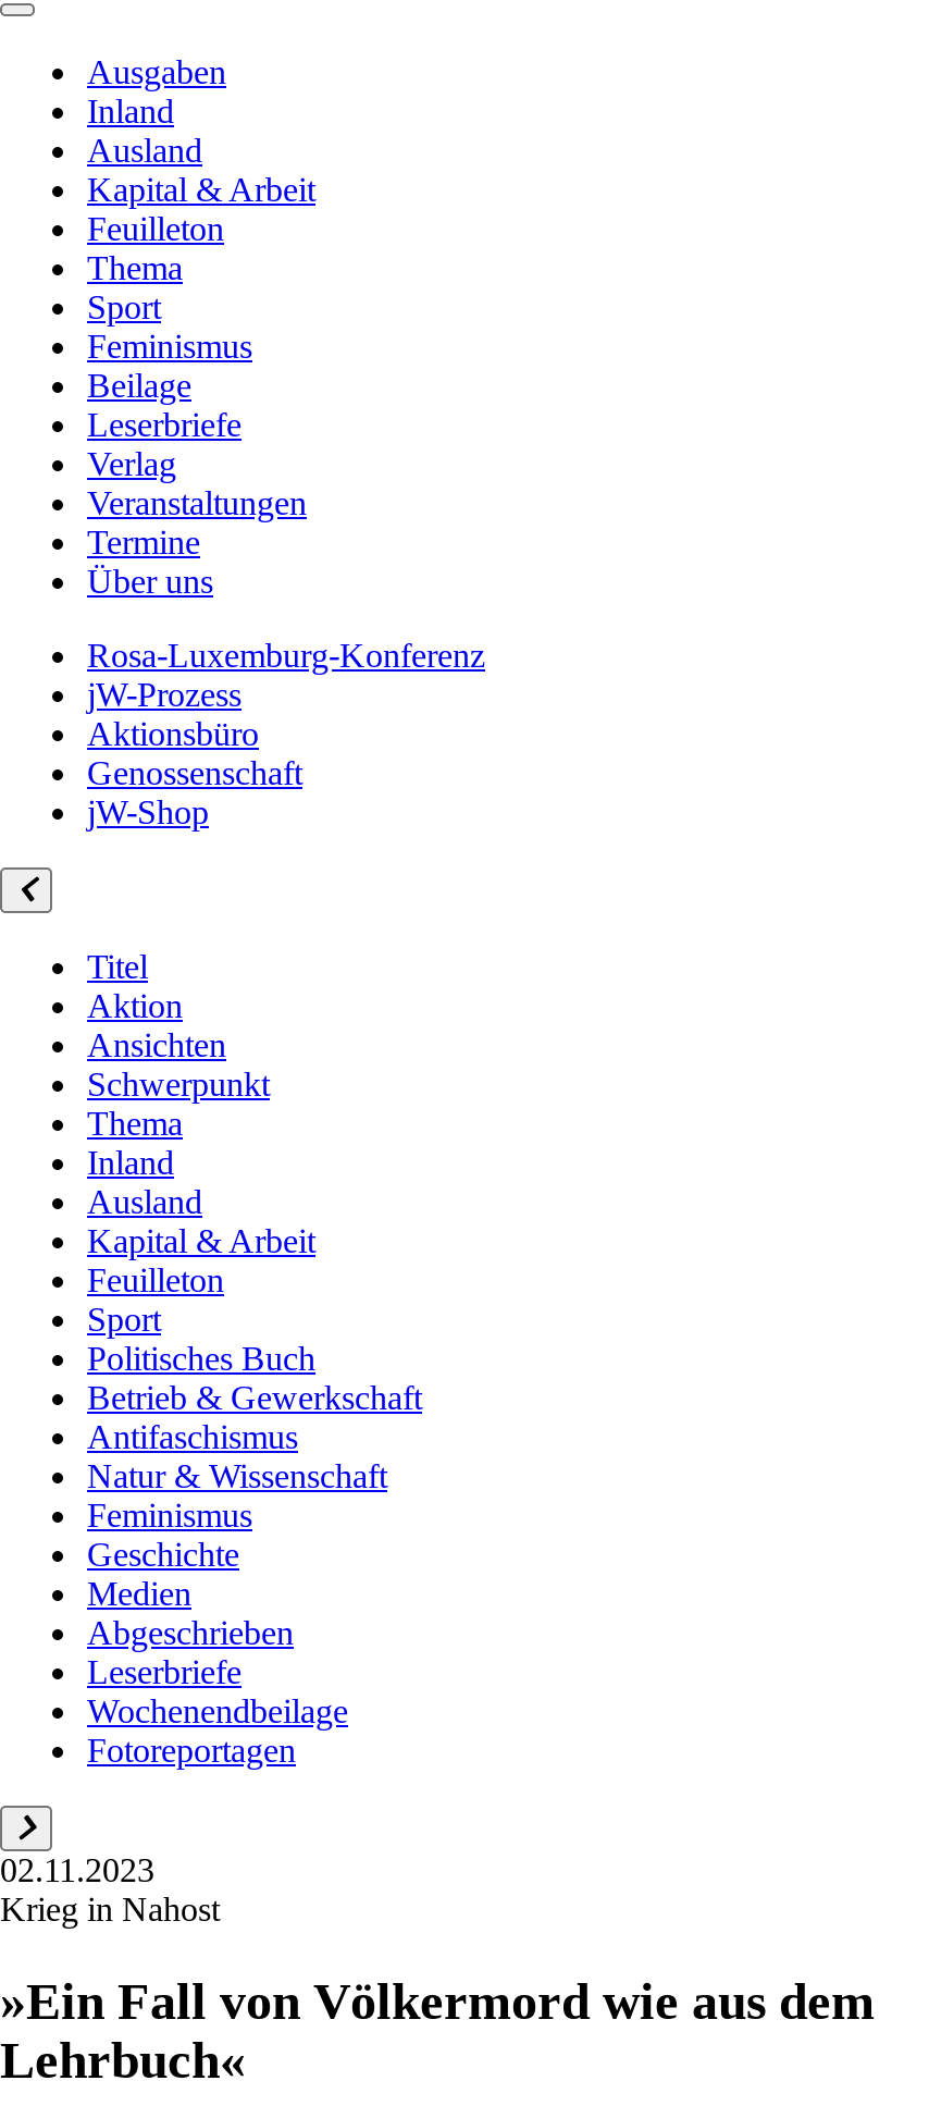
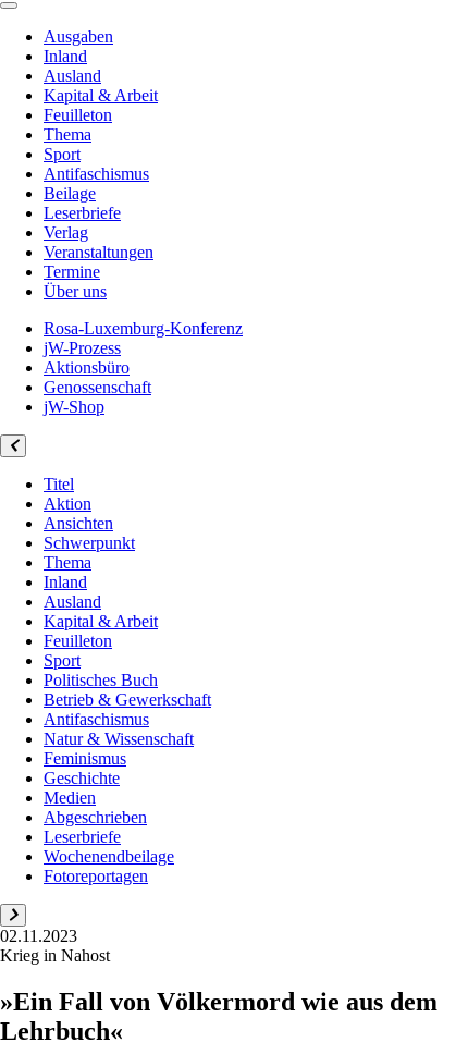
[87,328,252,365] Feminismus -> [44,164,149,183] Antifaschismus

